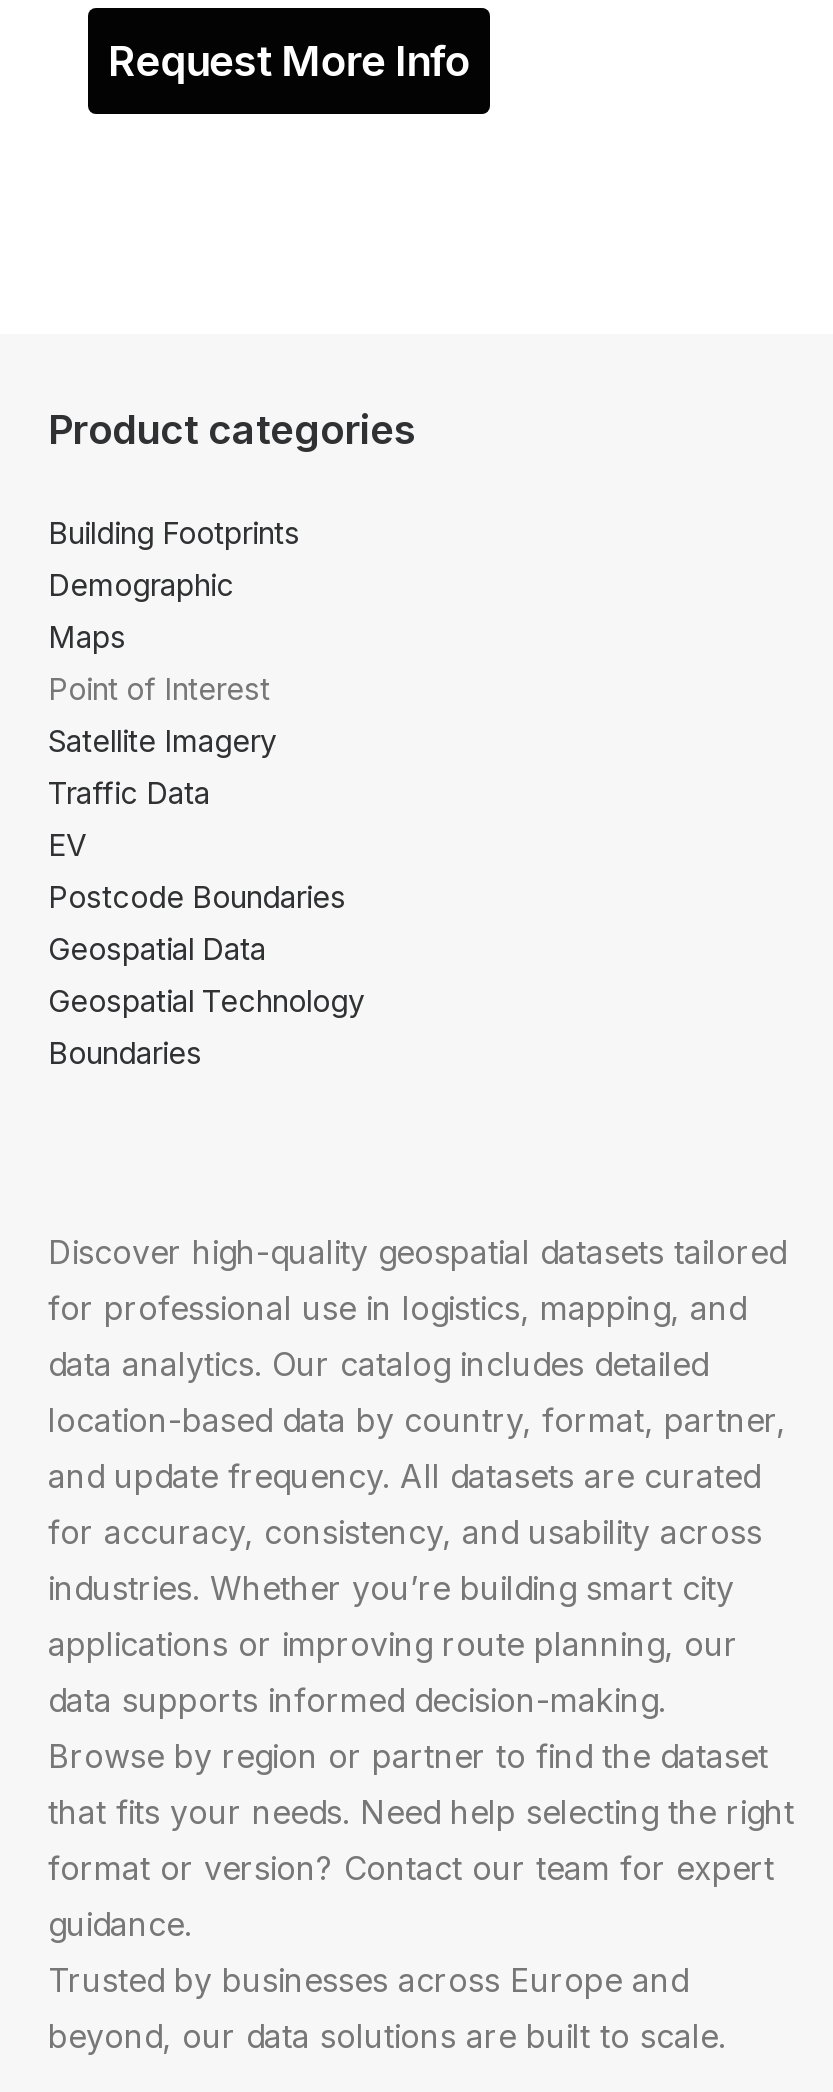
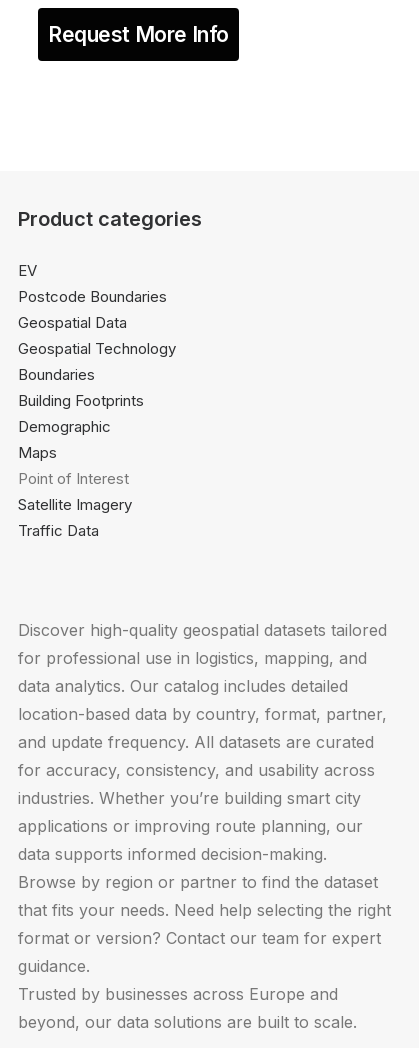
moved [48,514,300,812] -> [18,391,144,540]: Building Footprints | Demographic | Maps | Point of Interest | Satellite Imagery | Traffic Data
moved [48,826,364,1072] -> [18,261,176,384]: EV | Postcode Boundaries | Geospatial Data | Geospatial Technology | Boundaries

